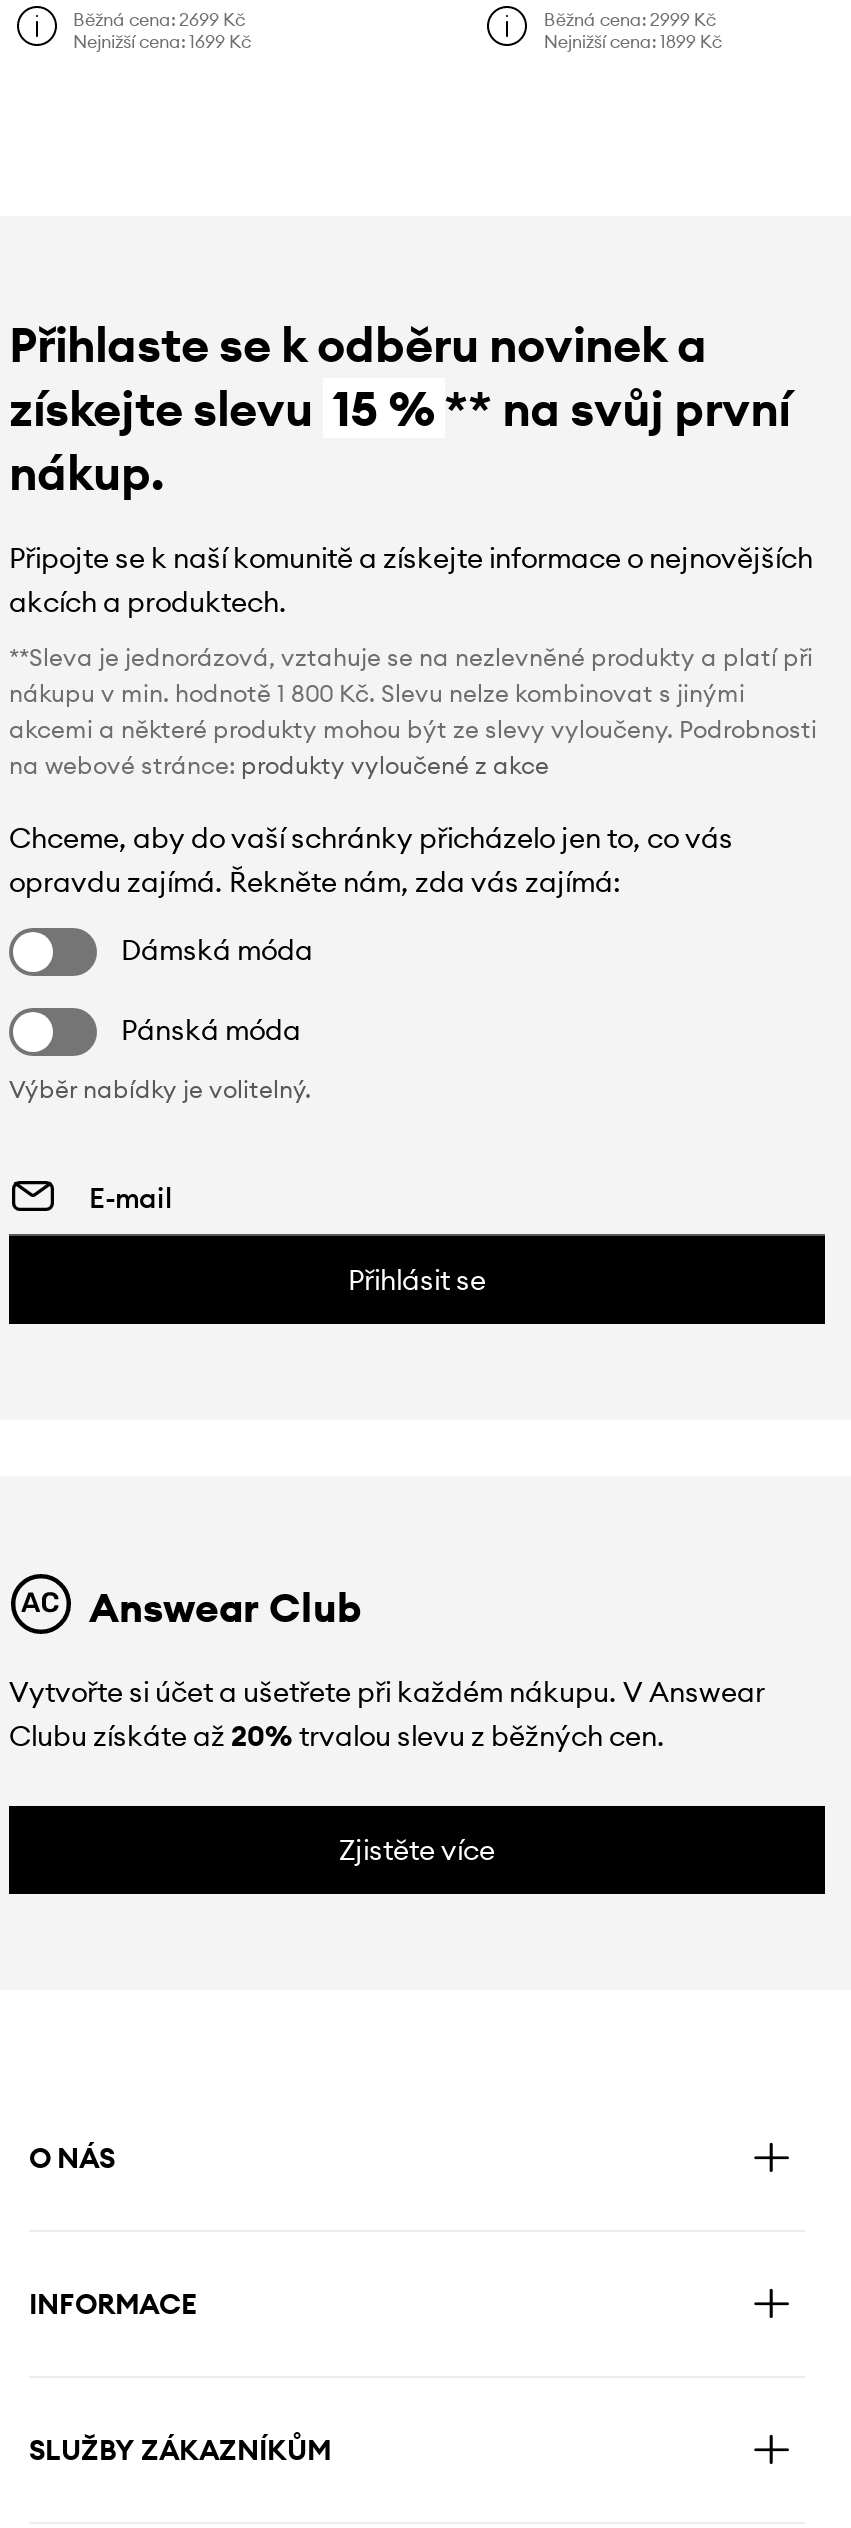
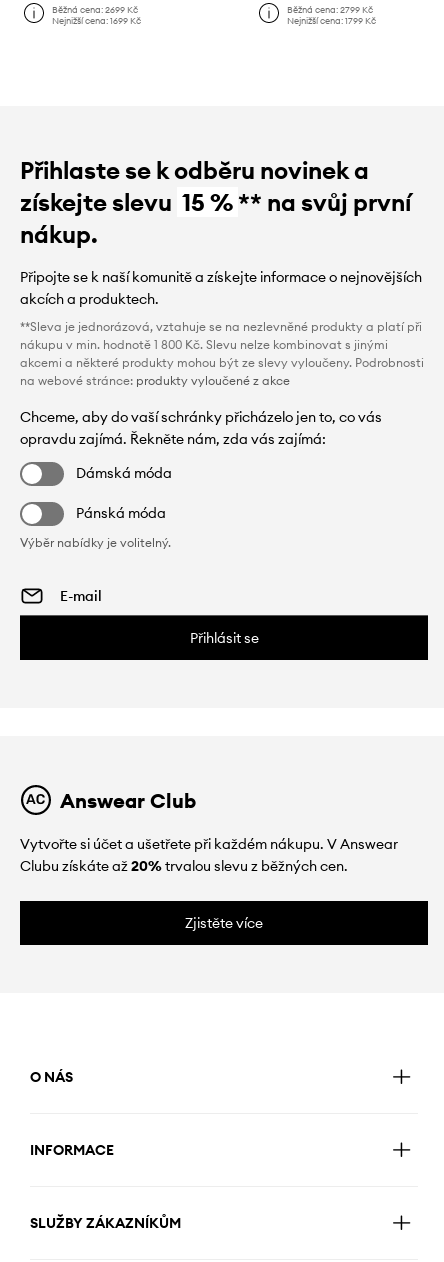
[544,7,716,29] Běžná cena: 2999 Kč -> [287,4,373,15] Běžná cena: 2799 Kč
[544,29,722,51] Nejnižší cena: 1899 Kč -> [287,15,376,26] Nejnižší cena: 1799 Kč

